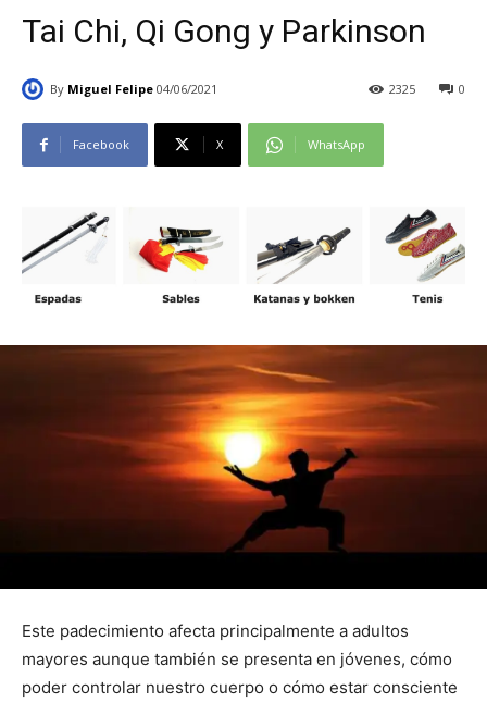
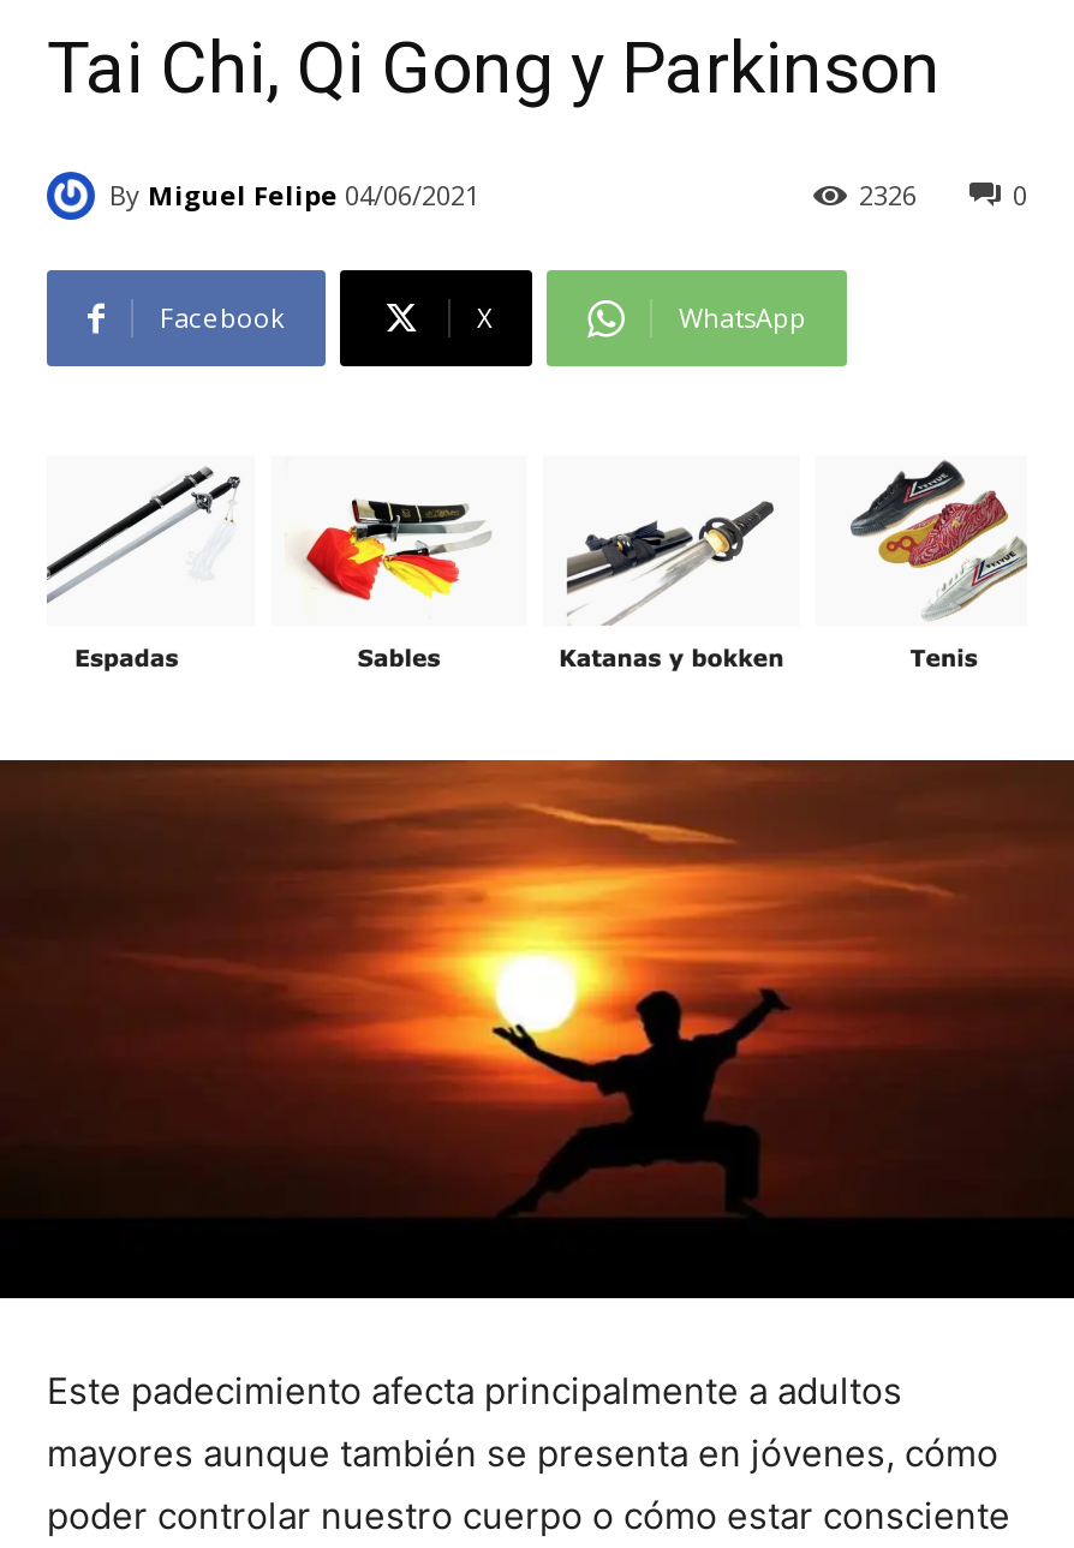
[389,81,415,97] 2325 -> [859,177,917,213] 2326

